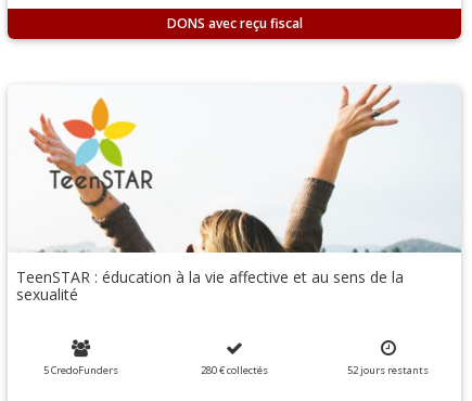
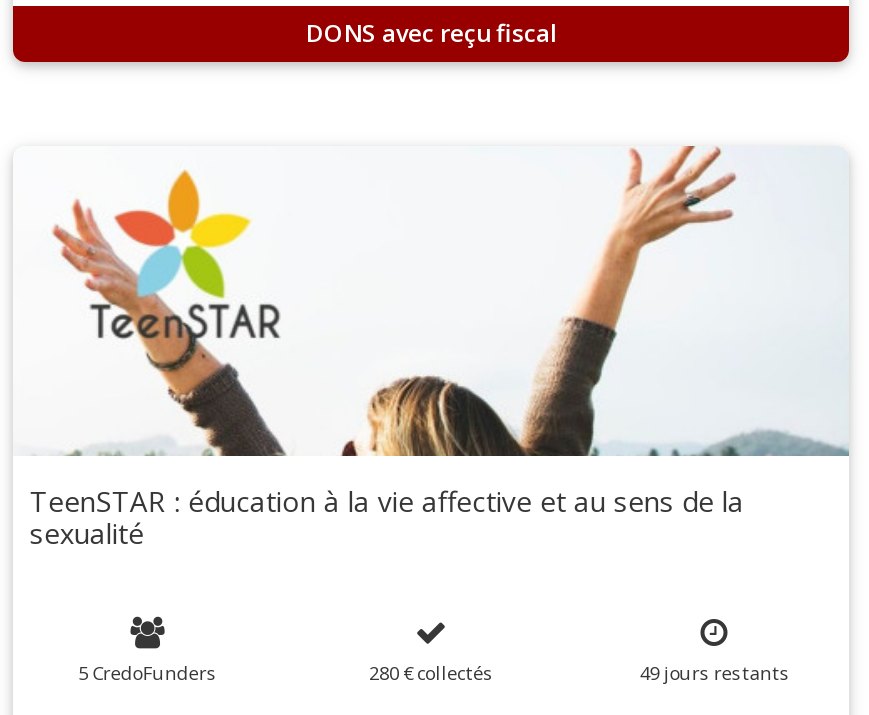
[347,363,429,377] 52 jours restants -> [639,659,789,685] 49 jours restants

